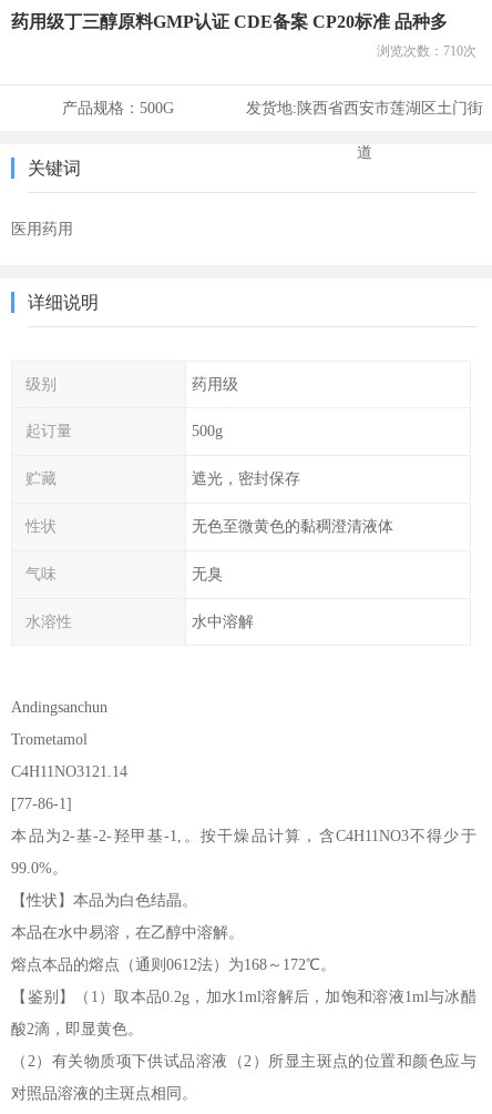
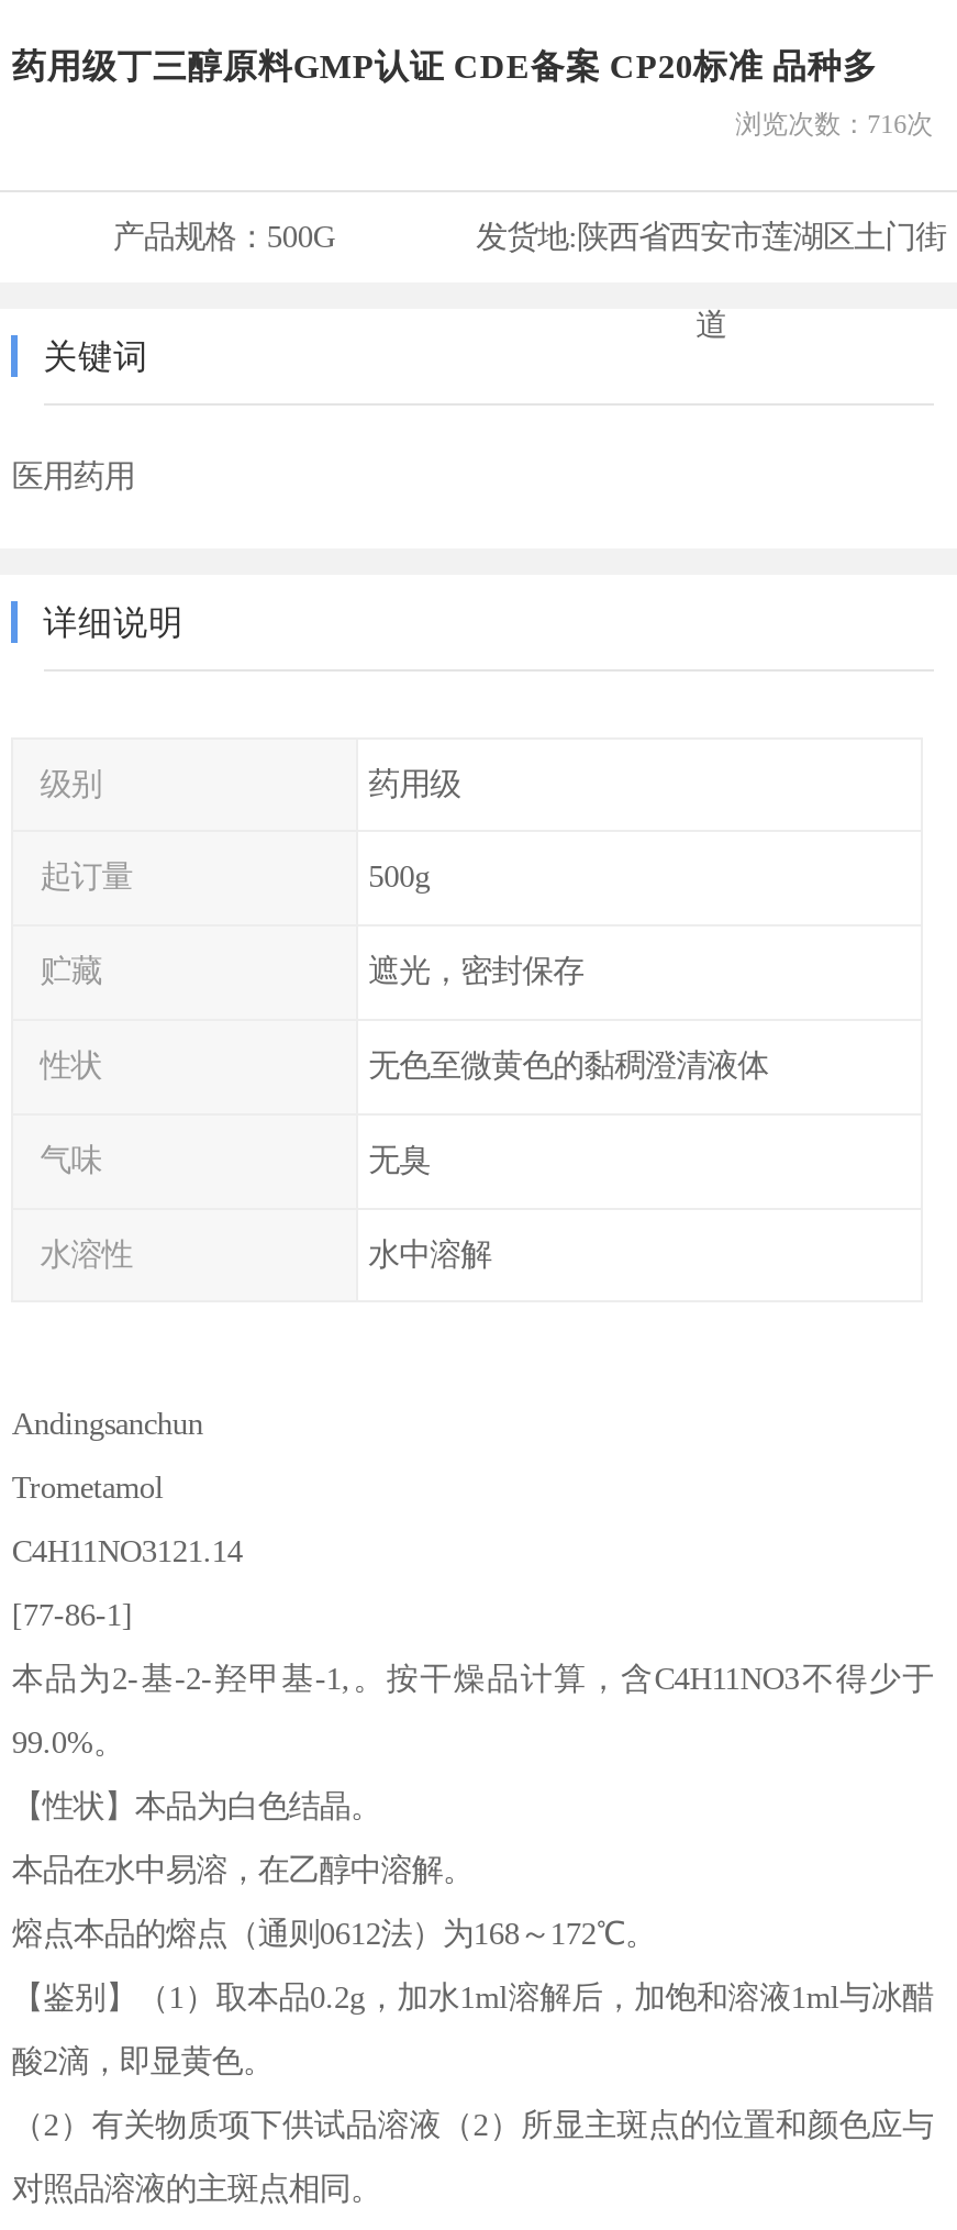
[376,43,476,58] 浏览次数：710次 -> [735,108,933,139] 浏览次数：716次

